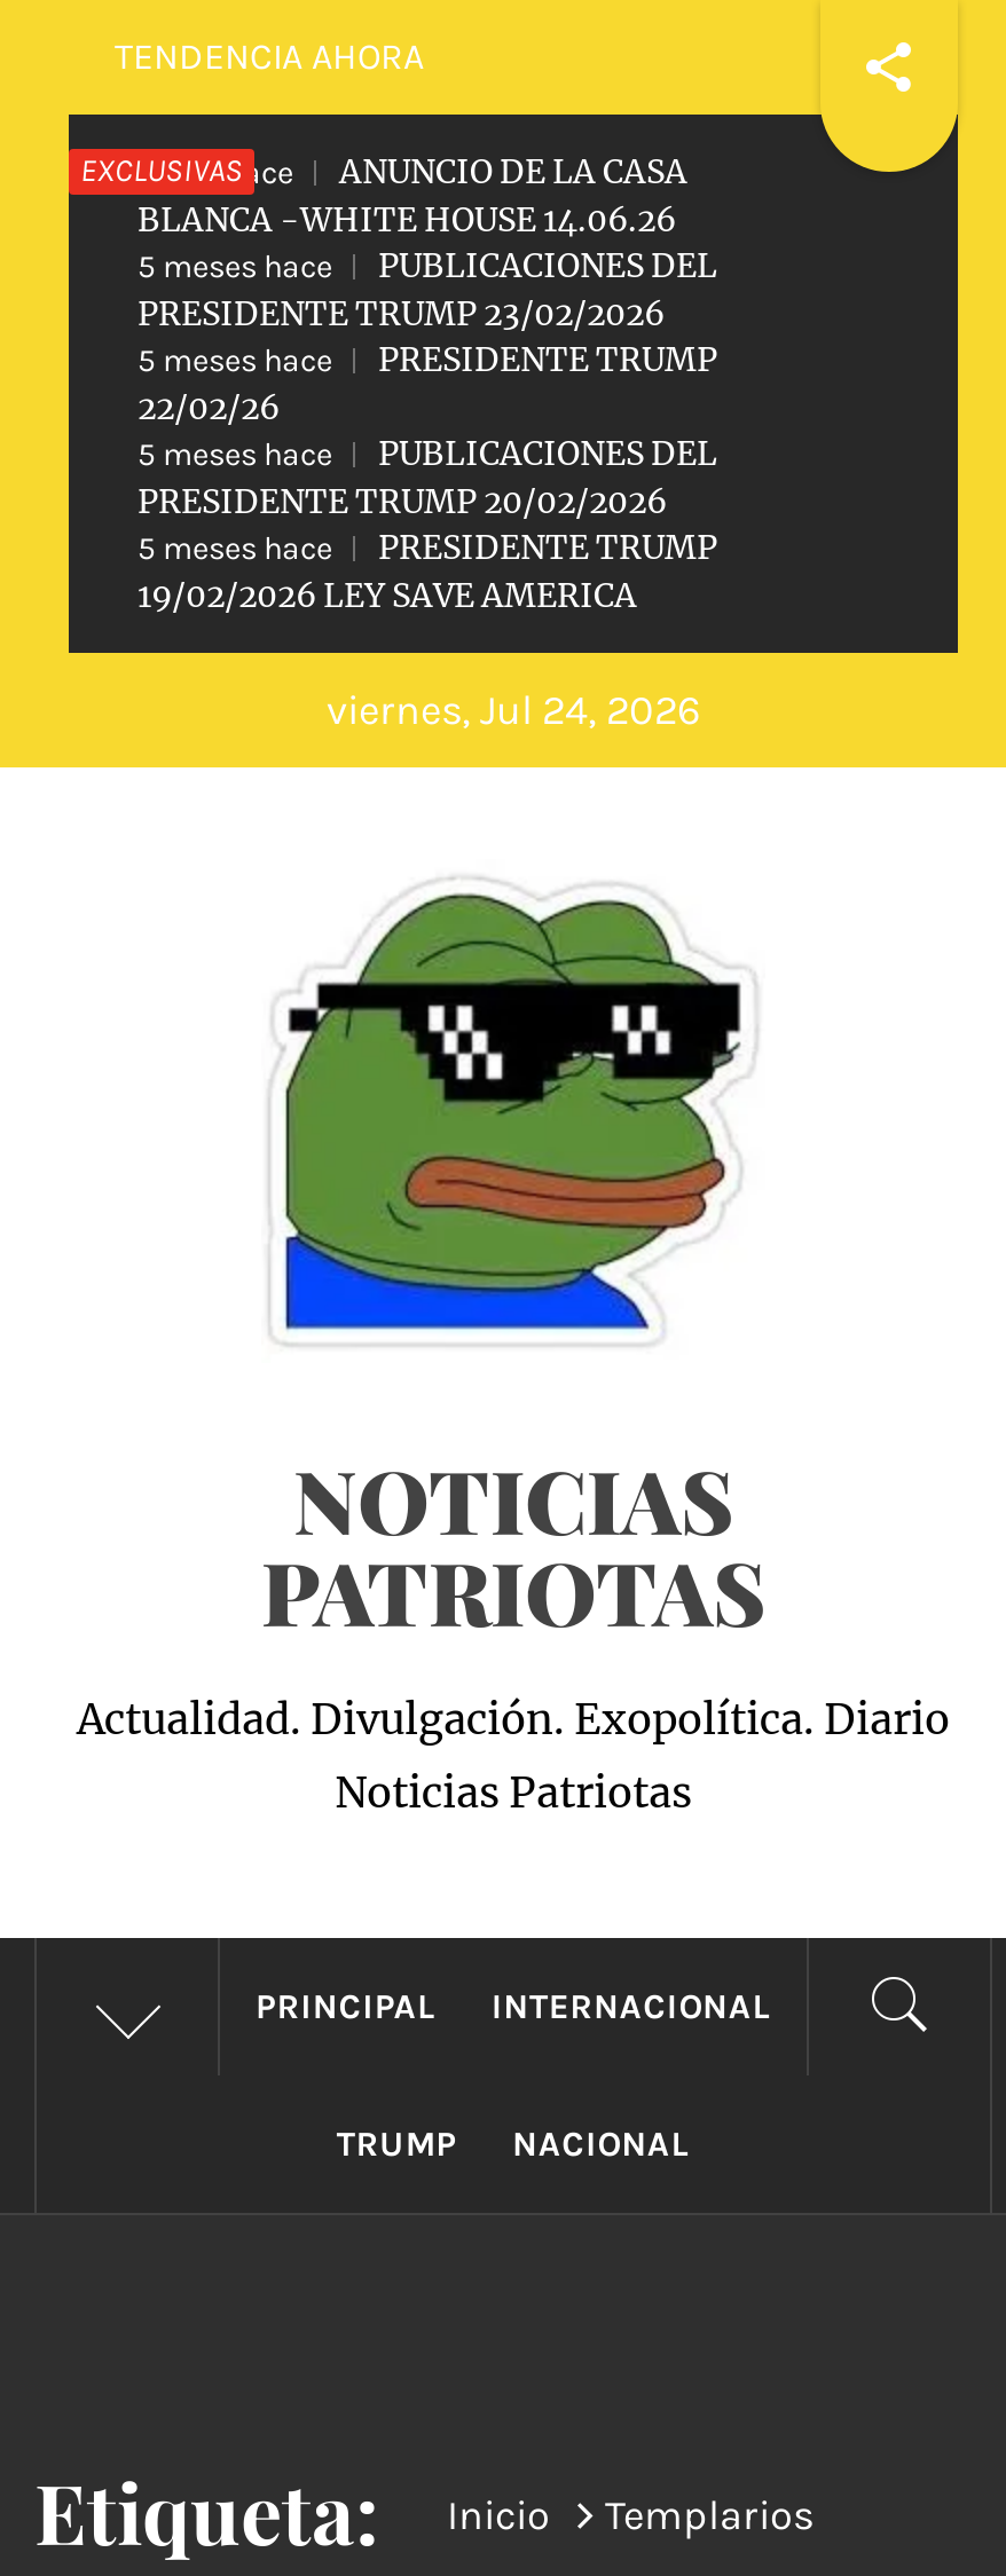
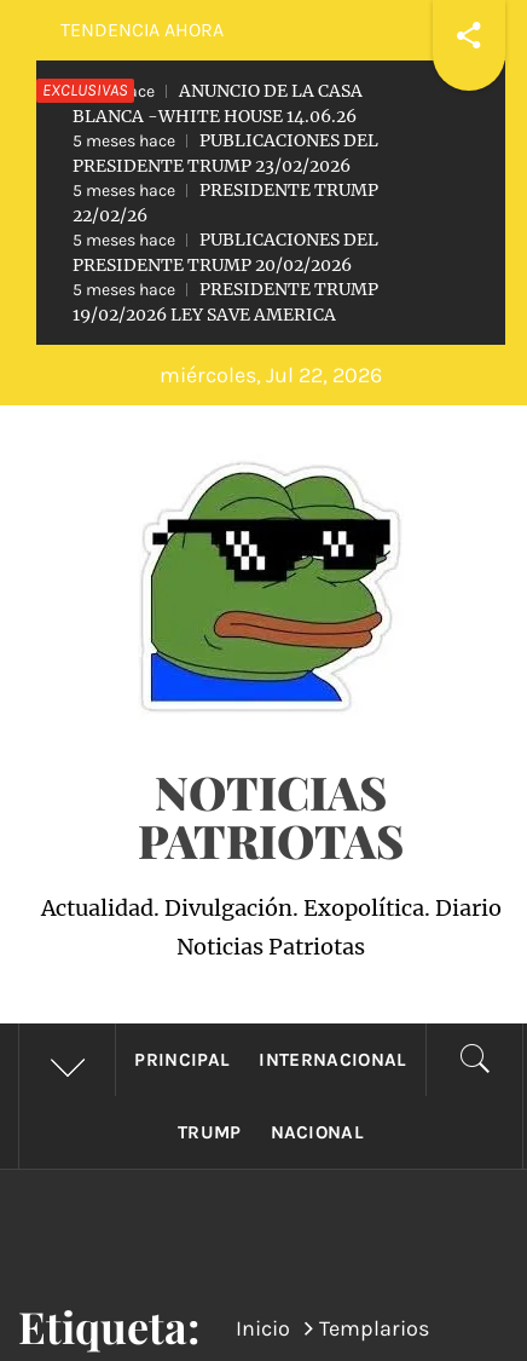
[327,685,700,735] viernes, Jul 24, 2026 -> [160,362,382,388] miércoles, Jul 22, 2026

